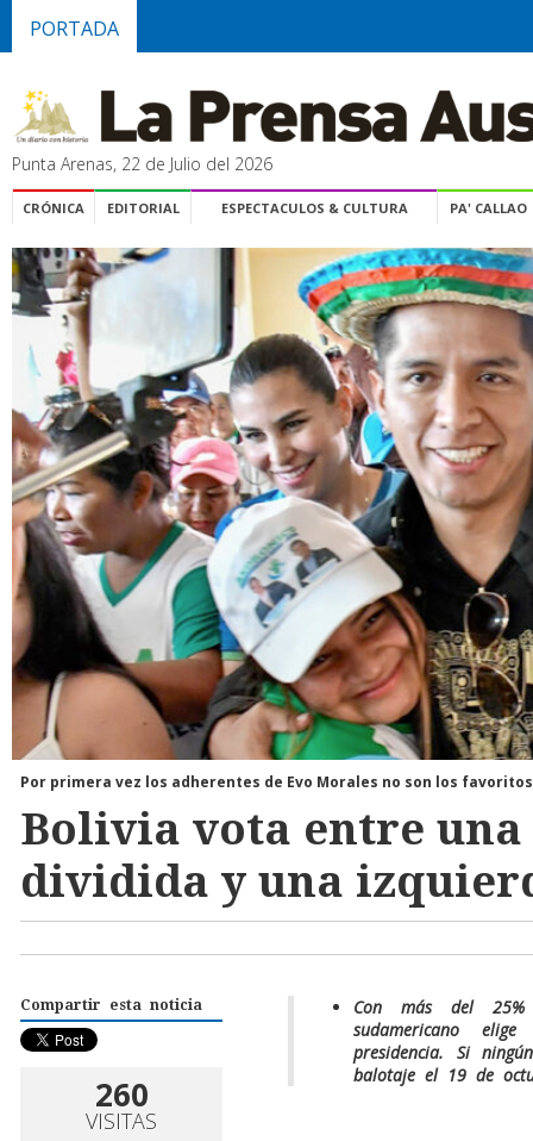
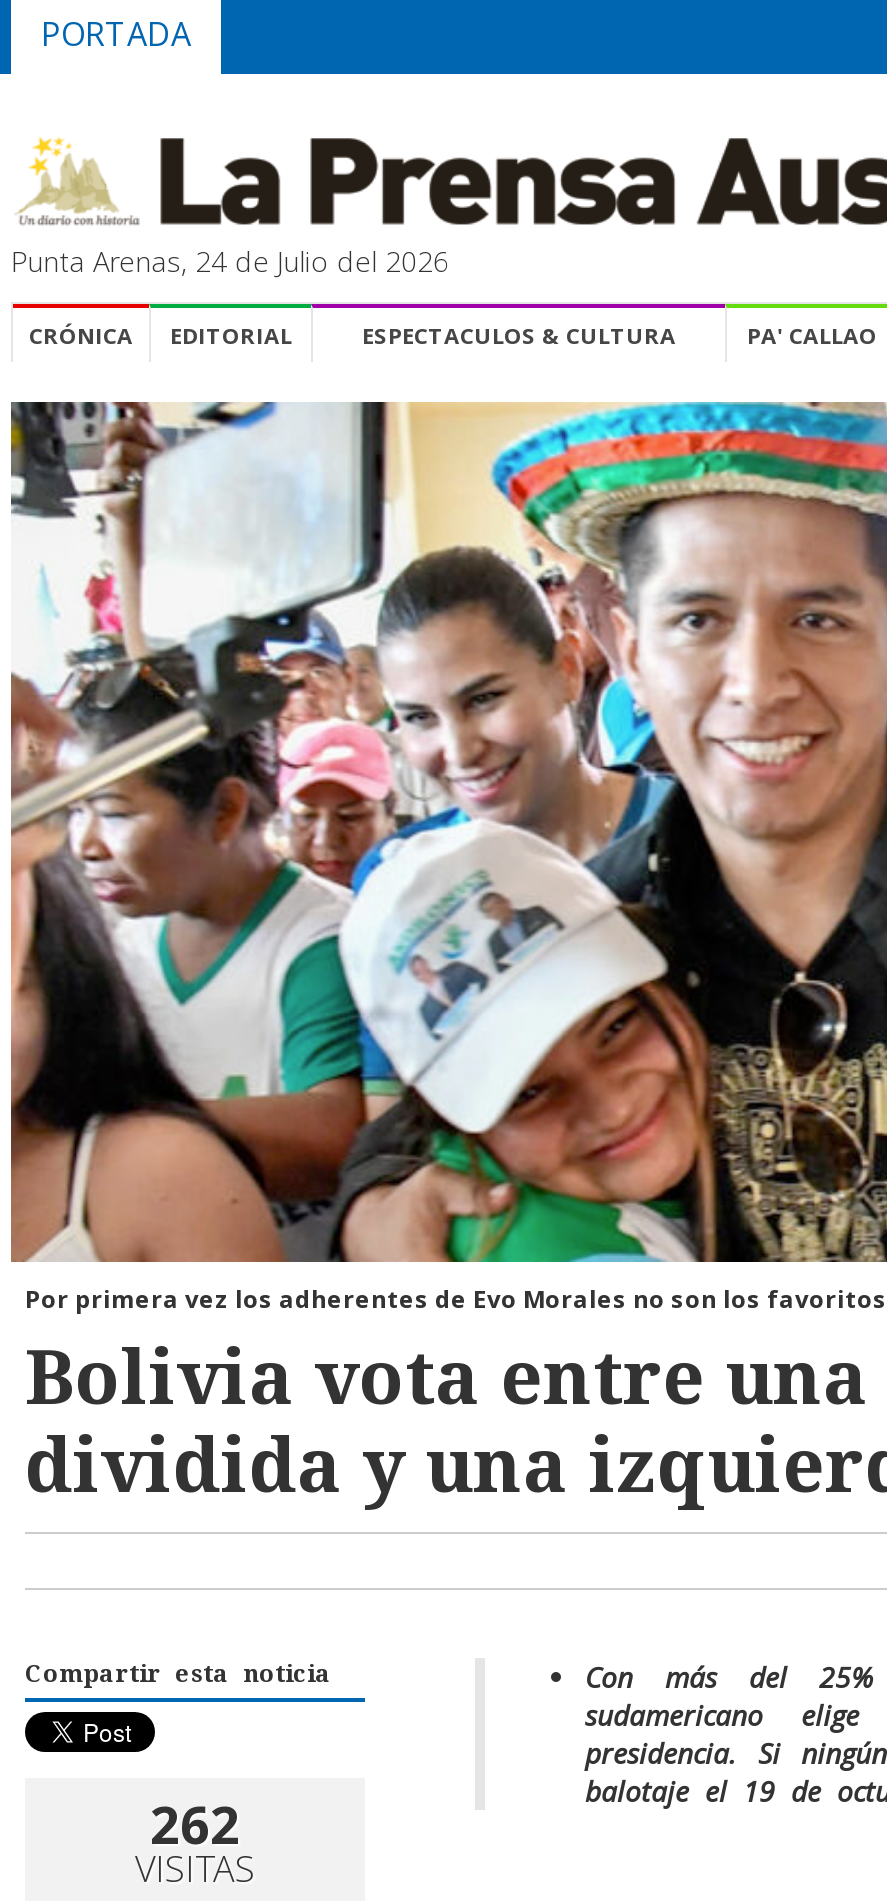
[12,152,272,175] Punta Arenas, 22 de Julio del 2026 -> [11,242,449,280] Punta Arenas, 24 de Julio del 2026
[95,1073,148,1116] 260 -> [150,1788,240,1860] 262

